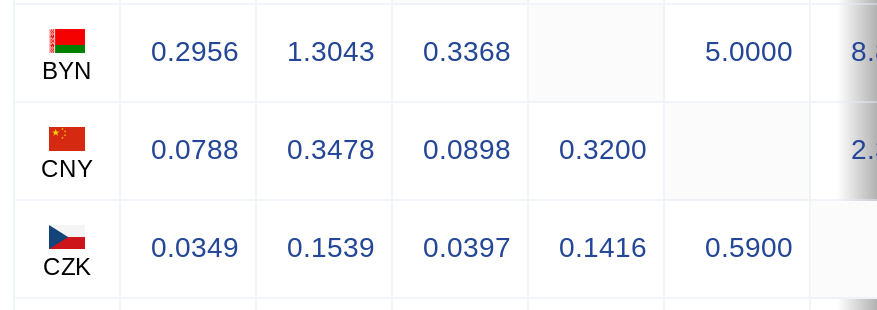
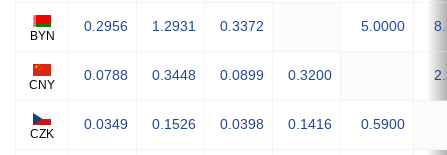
[287,35,375,67] 1.3043 -> [152,18,196,34] 1.2931
[423,35,511,67] 0.3368 -> [220,18,264,34] 0.3372
[287,133,375,165] 0.3478 -> [152,67,196,83] 0.3448
[423,133,511,165] 0.0898 -> [220,67,264,83] 0.0899
[287,231,375,263] 0.1539 -> [152,116,196,132] 0.1526
[423,231,511,263] 0.0397 -> [220,116,264,132] 0.0398

